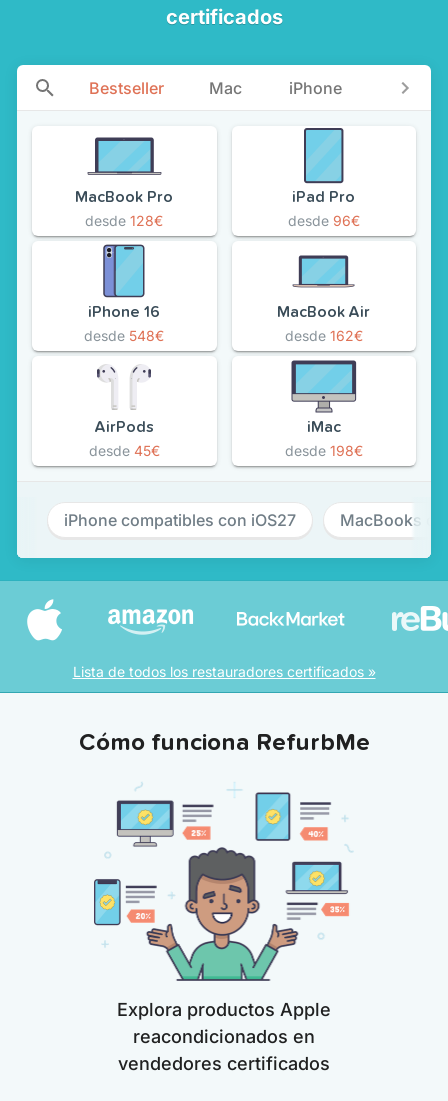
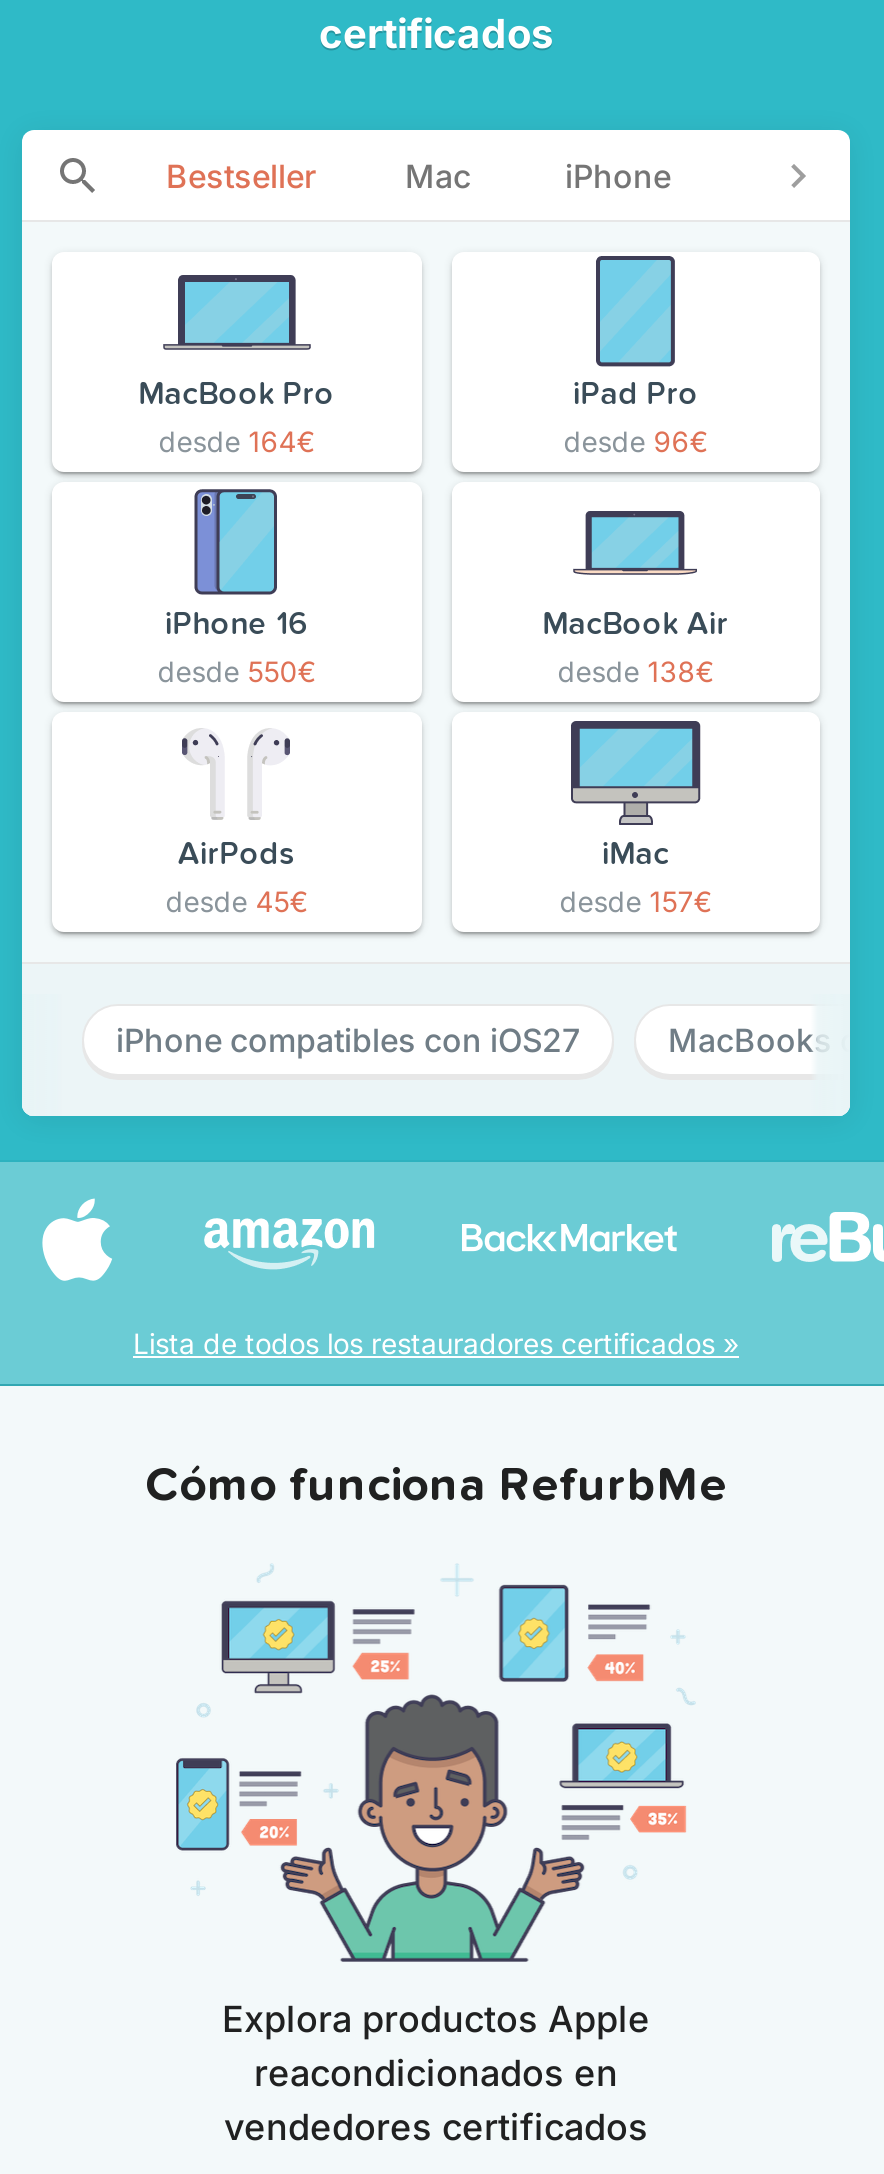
[85,212,163,229] desde 128€ -> [158,424,314,458] desde 164€
[84,327,164,344] desde 548€ -> [158,654,316,688] desde 550€
[285,327,363,344] desde 162€ -> [558,654,714,688] desde 138€
[285,442,363,459] desde 198€ -> [560,884,712,918] desde 157€

